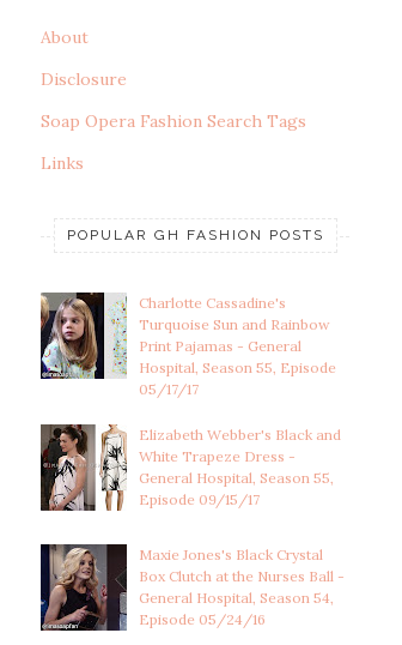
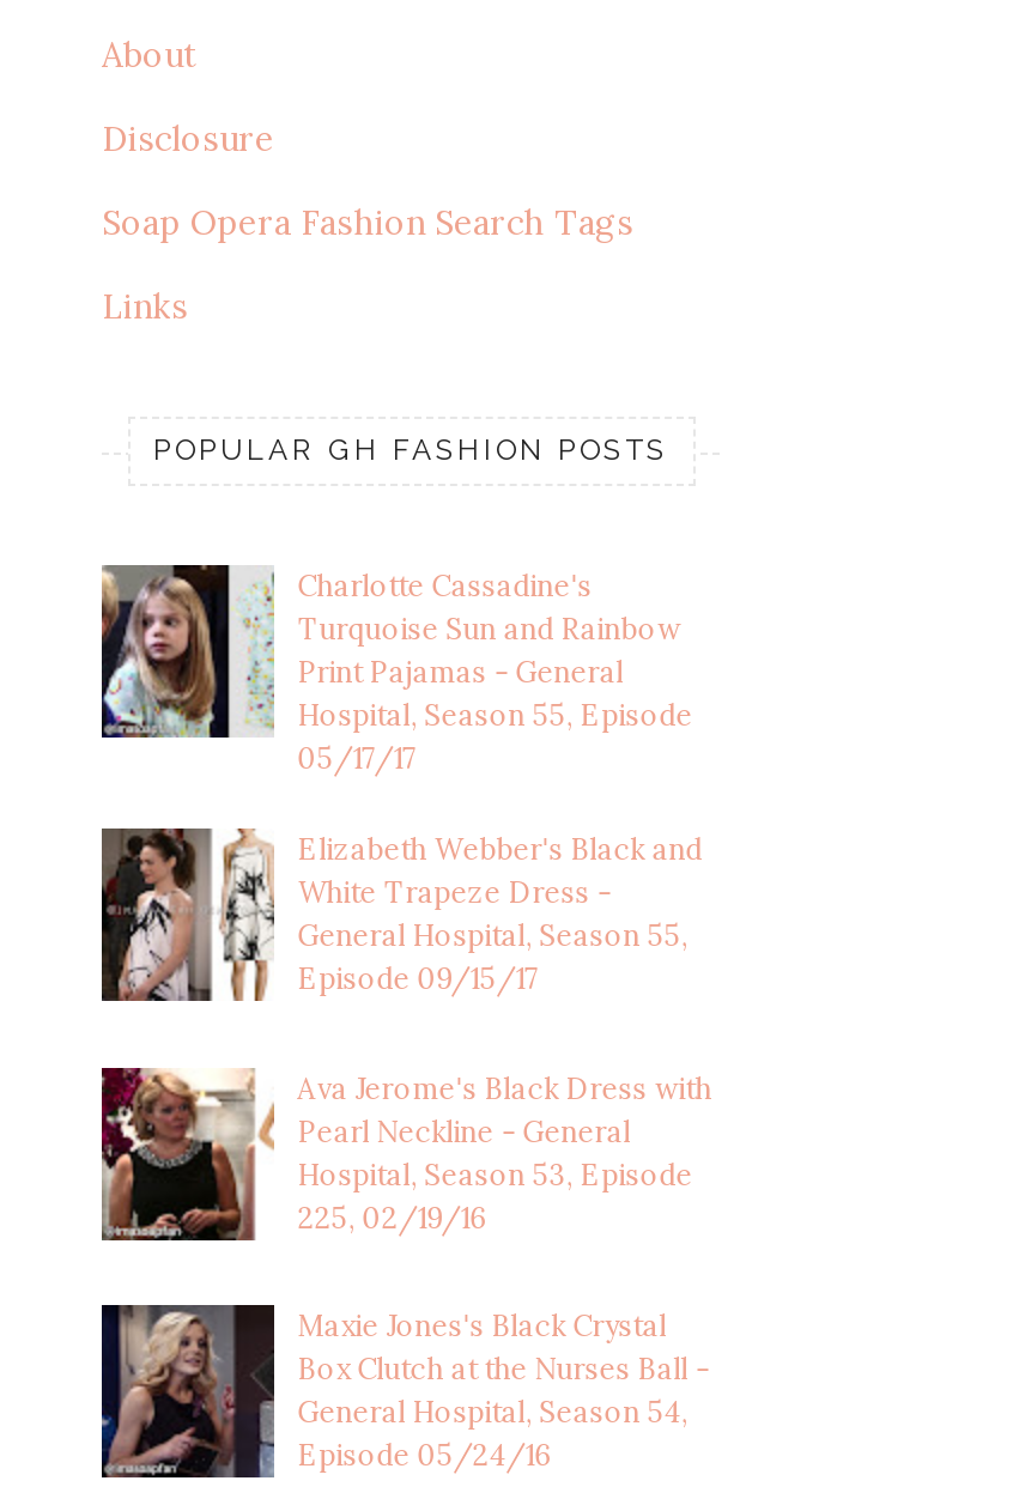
none -> [99,1066,712,1240] [image] | Ava Jerome's Black Dress with | Pearl Neckline - General | Hospital, Season 53, Episode | 225, 02/19/16

